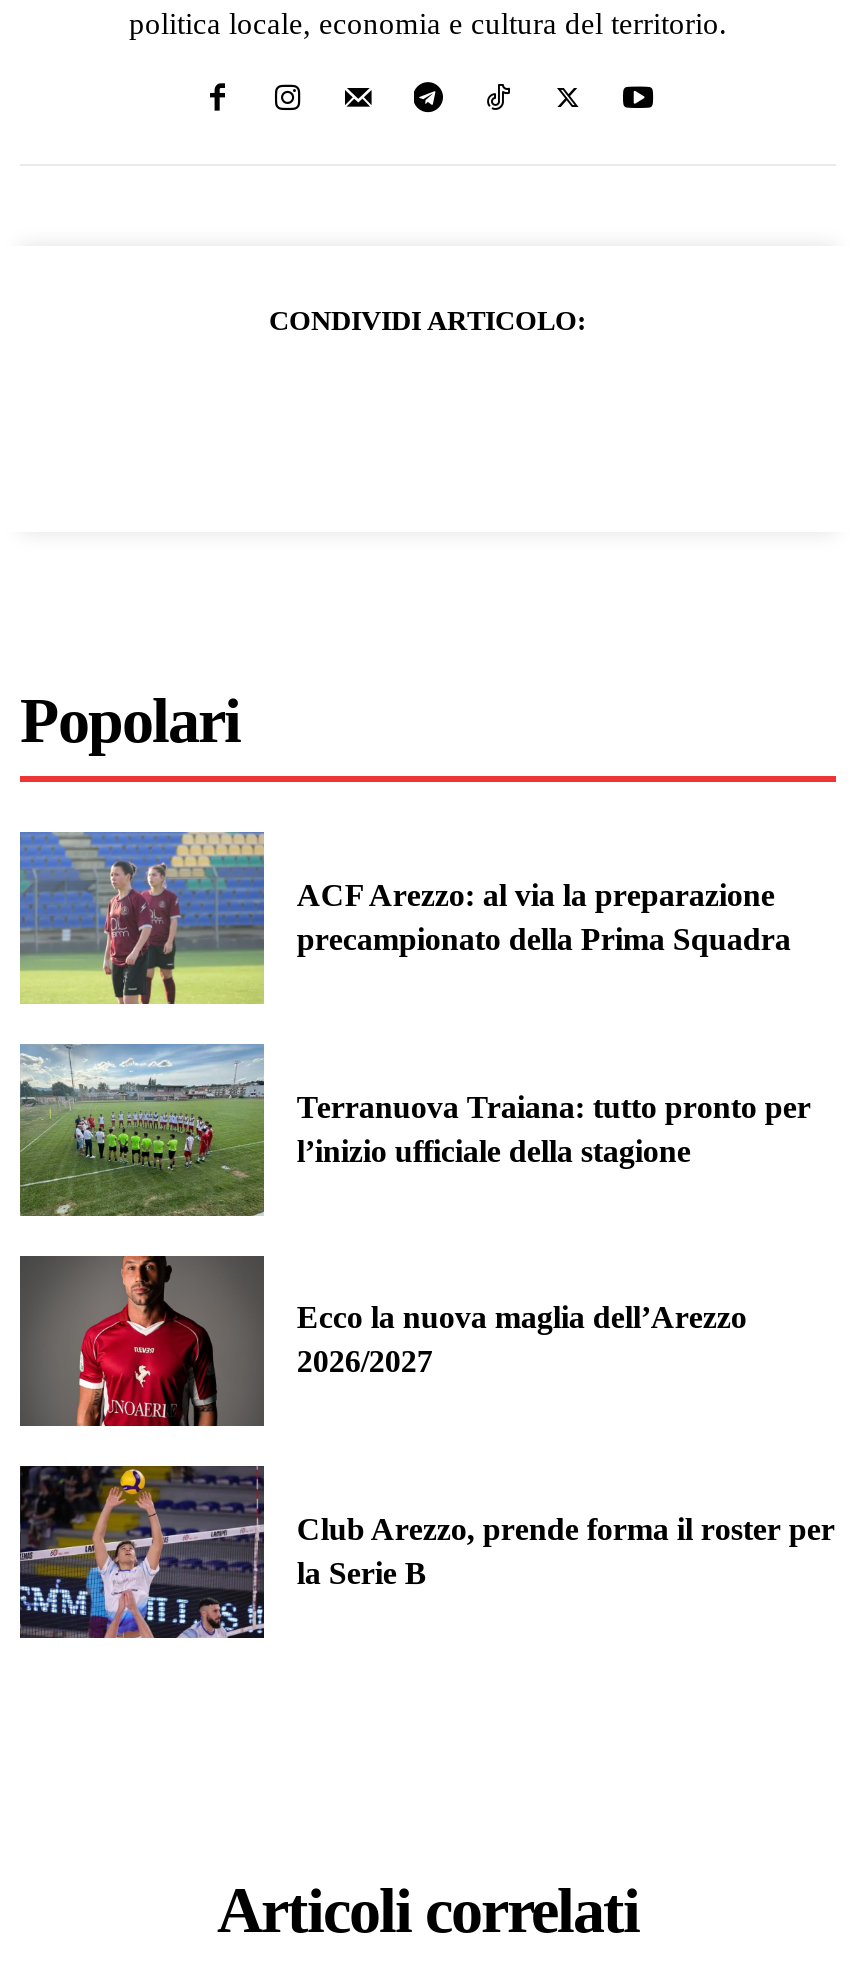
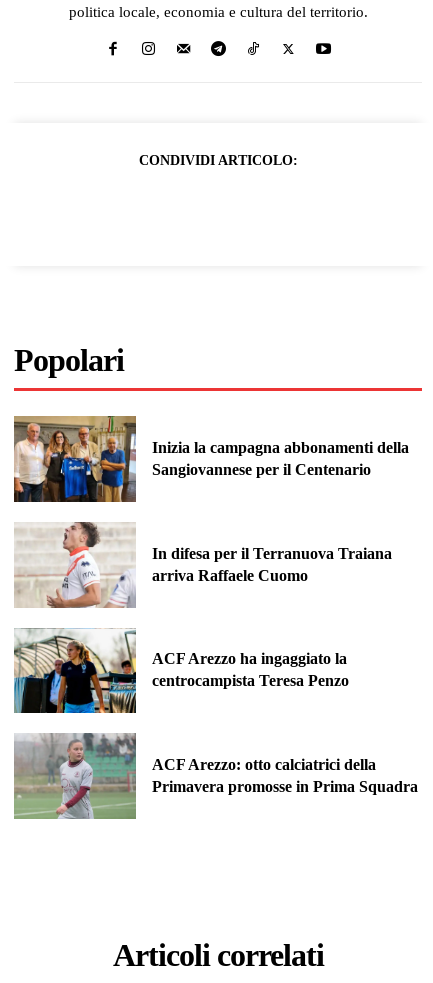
[18,830,791,1006] [image] | ACF Arezzo: al via la preparazione | precampionato della Prima Squadra -> [13,415,409,503] [image] | Inizia la campagna abbonamenti della | Sangiovannese per il Centenario
[18,1042,811,1218] [image] | Terranuova Traiana: tutto pronto per | l’inizio ufficiale della stagione -> [14,521,392,608] [image] | In difesa per il Terranuova Traiana | arriva Raffaele Cuomo
[18,1254,747,1428] [image] | Ecco la nuova maglia dell’Arezzo | 2026/2027 -> [13,628,349,714] [image] | ACF Arezzo ha ingaggiato la | centrocampista Teresa Penzo
[18,1464,835,1640] [image] | Club Arezzo, prende forma il roster per | la Serie B -> [14,732,418,820] [image] | ACF Arezzo: otto calciatrici della | Primavera promosse in Prima Squadra

